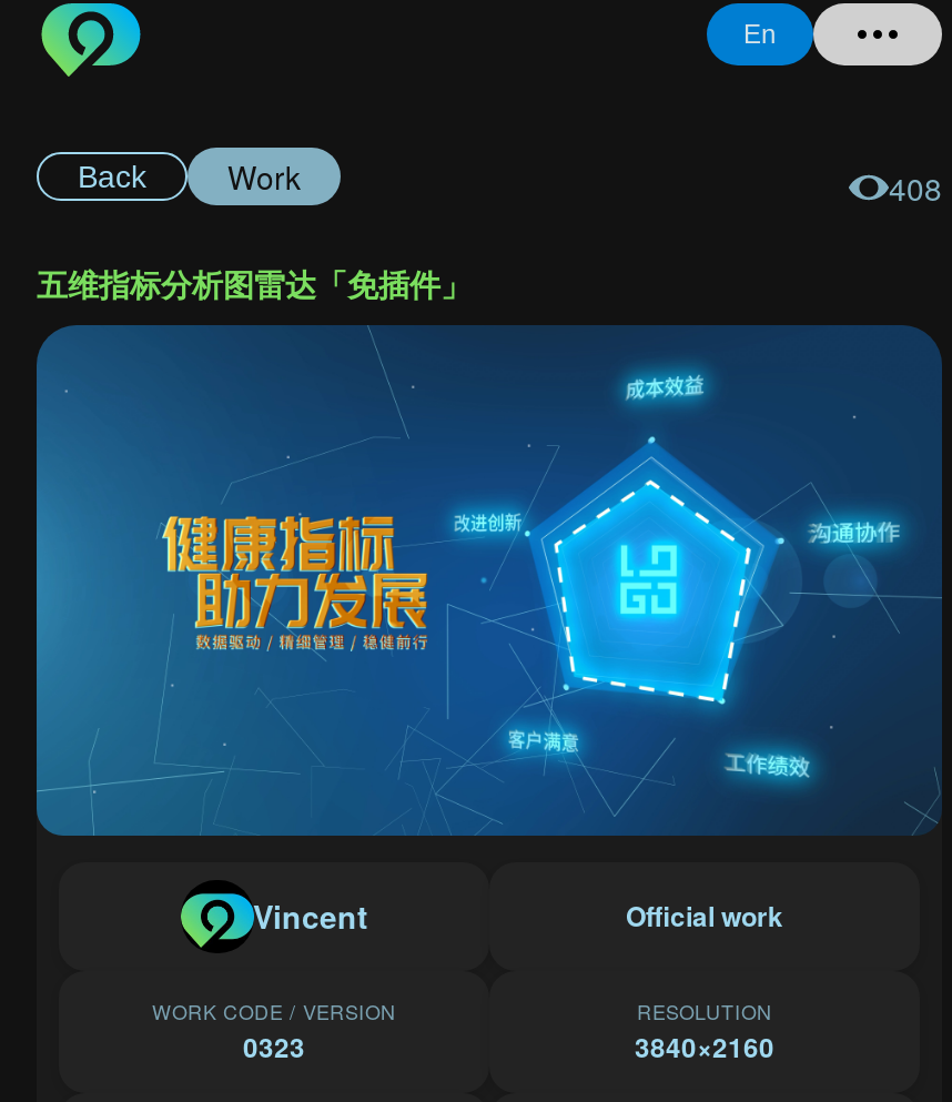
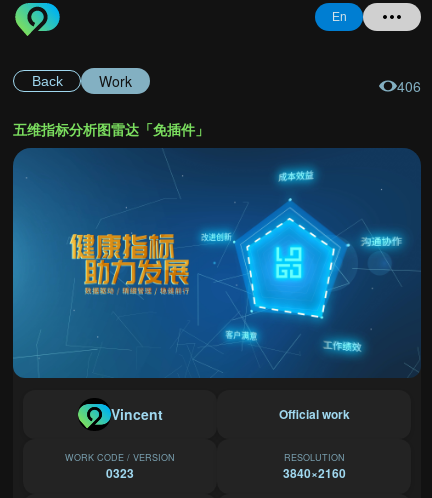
[889,165,942,210] 408 -> [397,76,421,96] 406

